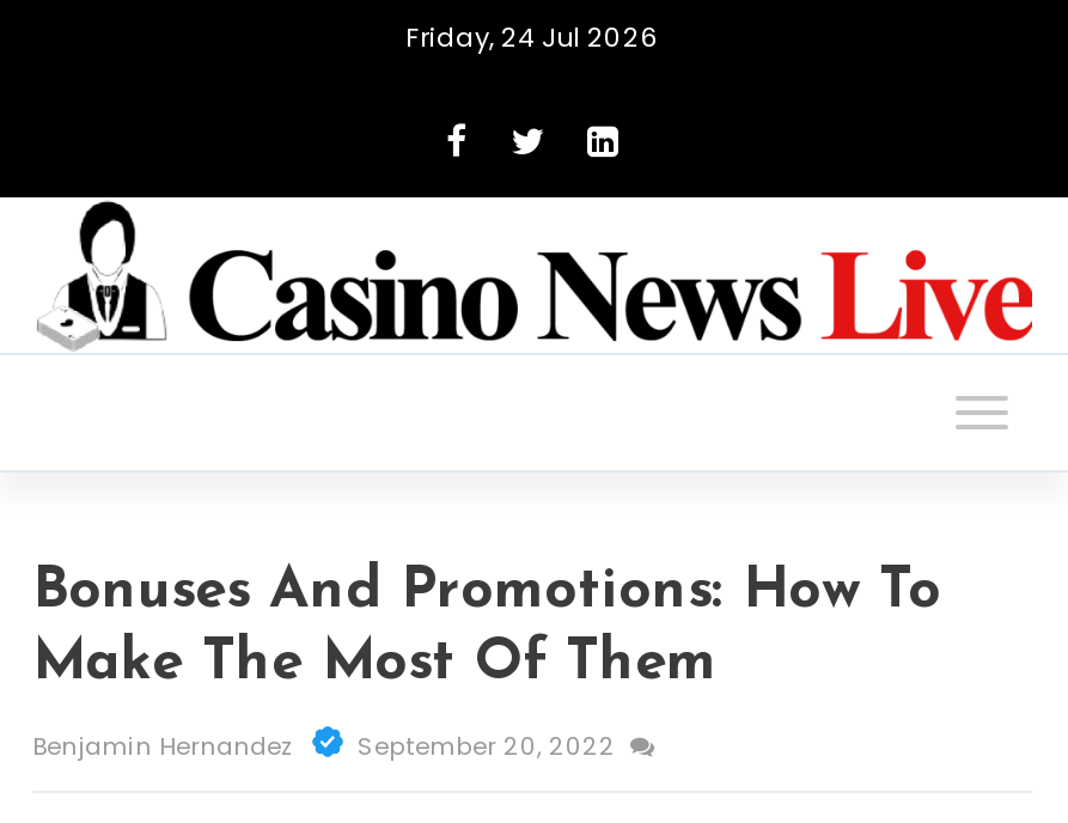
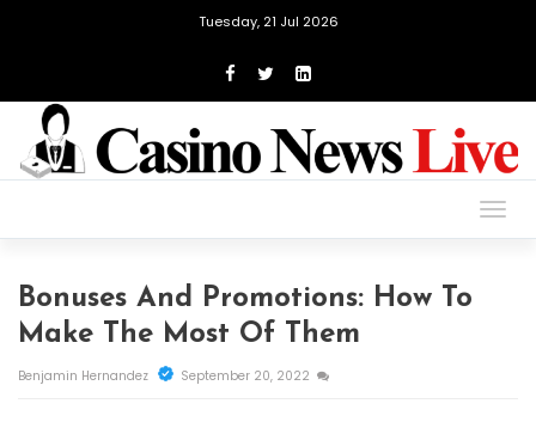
[405,18,659,56] Friday, 24 Jul 2026 -> [198,12,338,31] Tuesday, 21 Jul 2026

